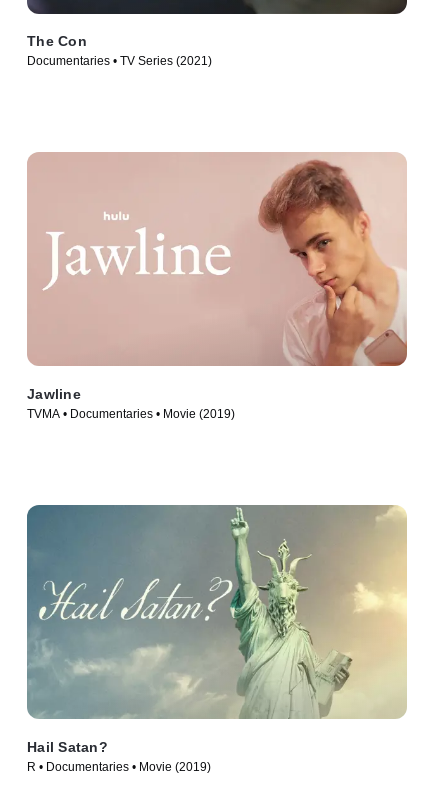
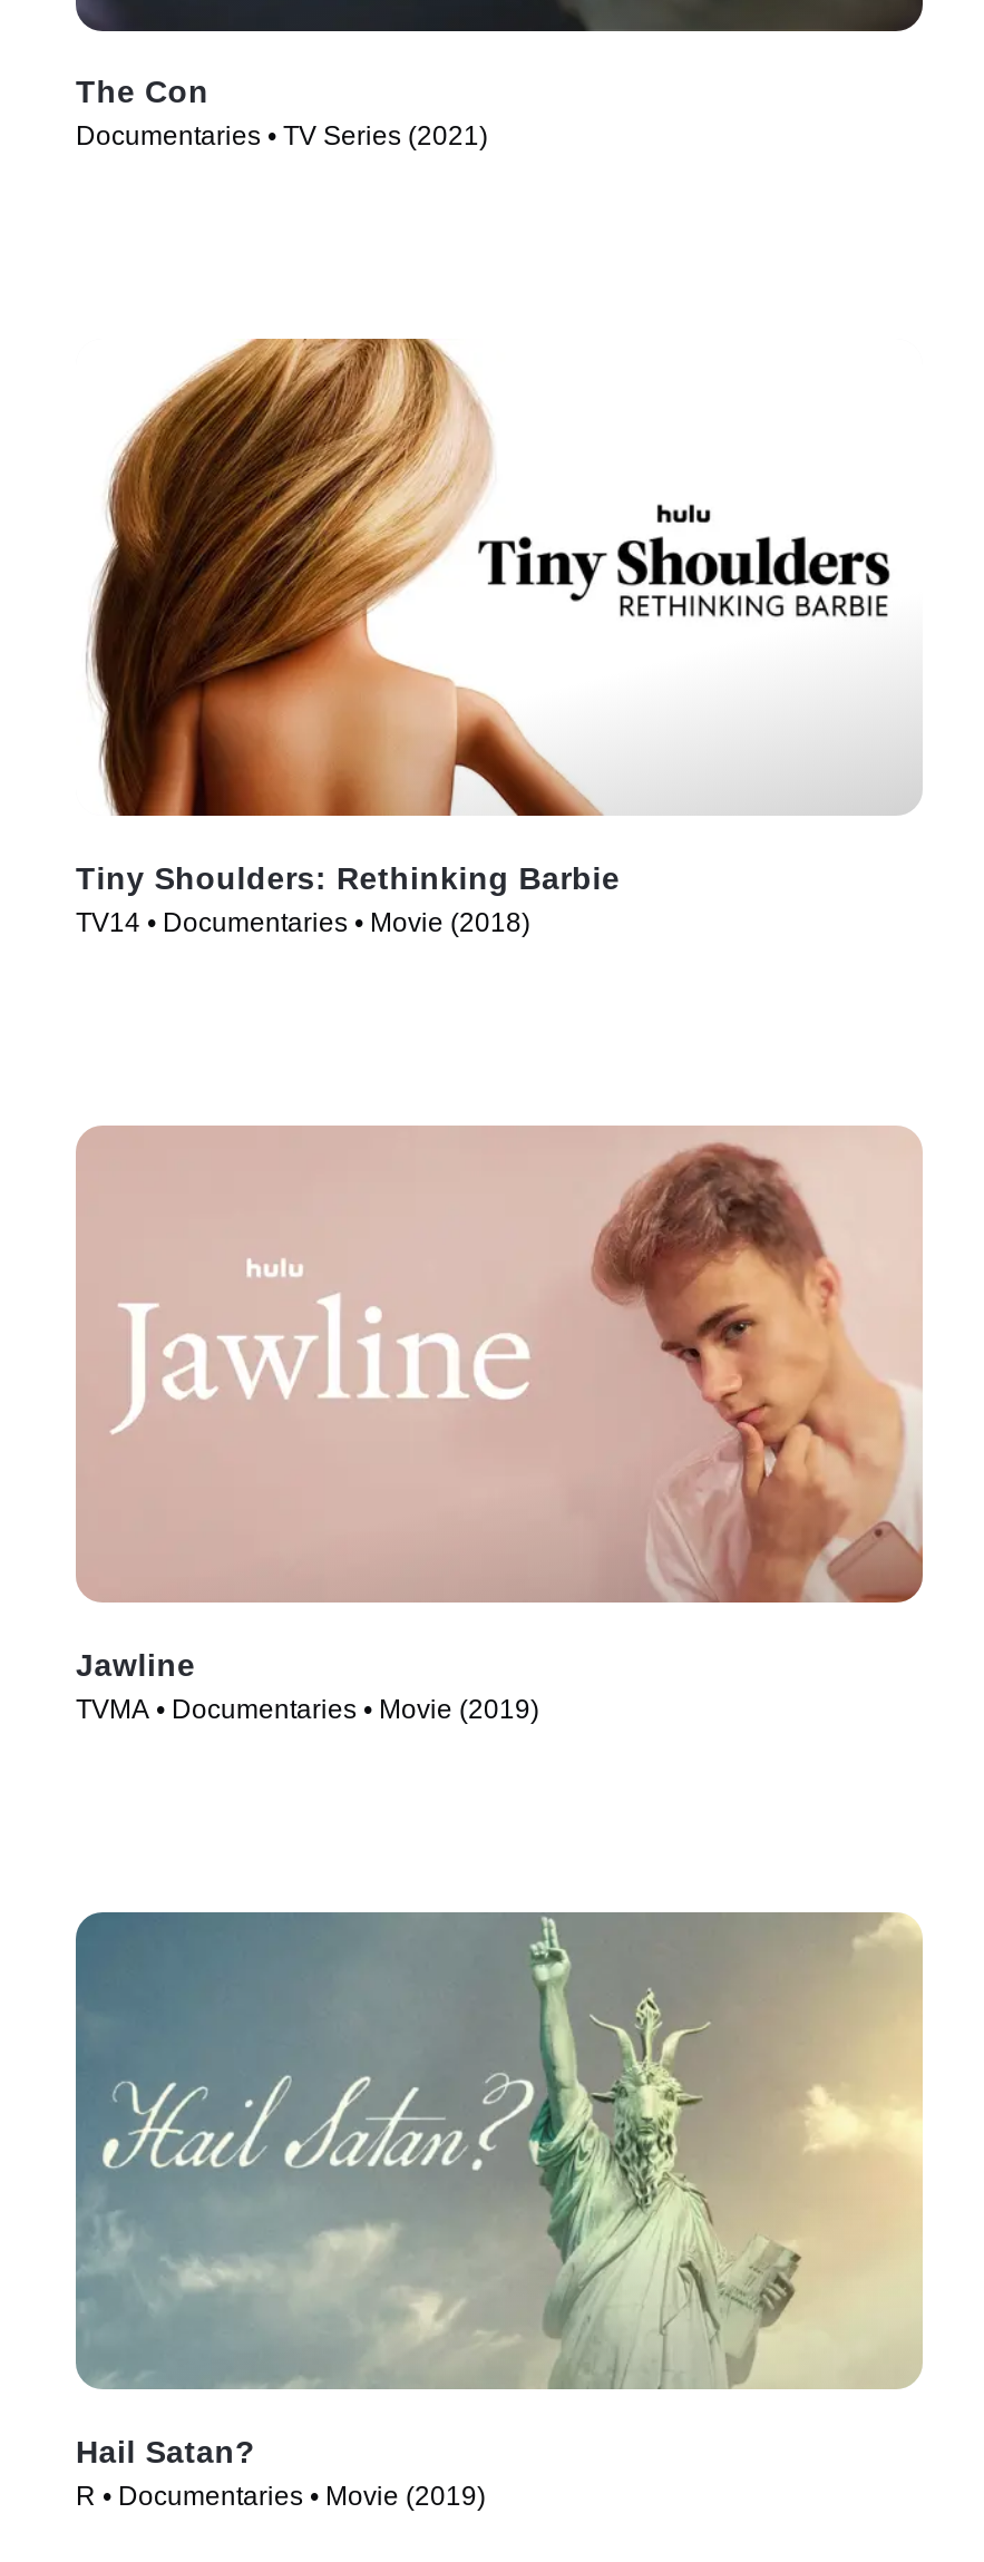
none -> [76,339,920,938] [image] | Tiny Shoulders: Rethinking Barbie | TV14 • Documentaries • Movie (2018)

